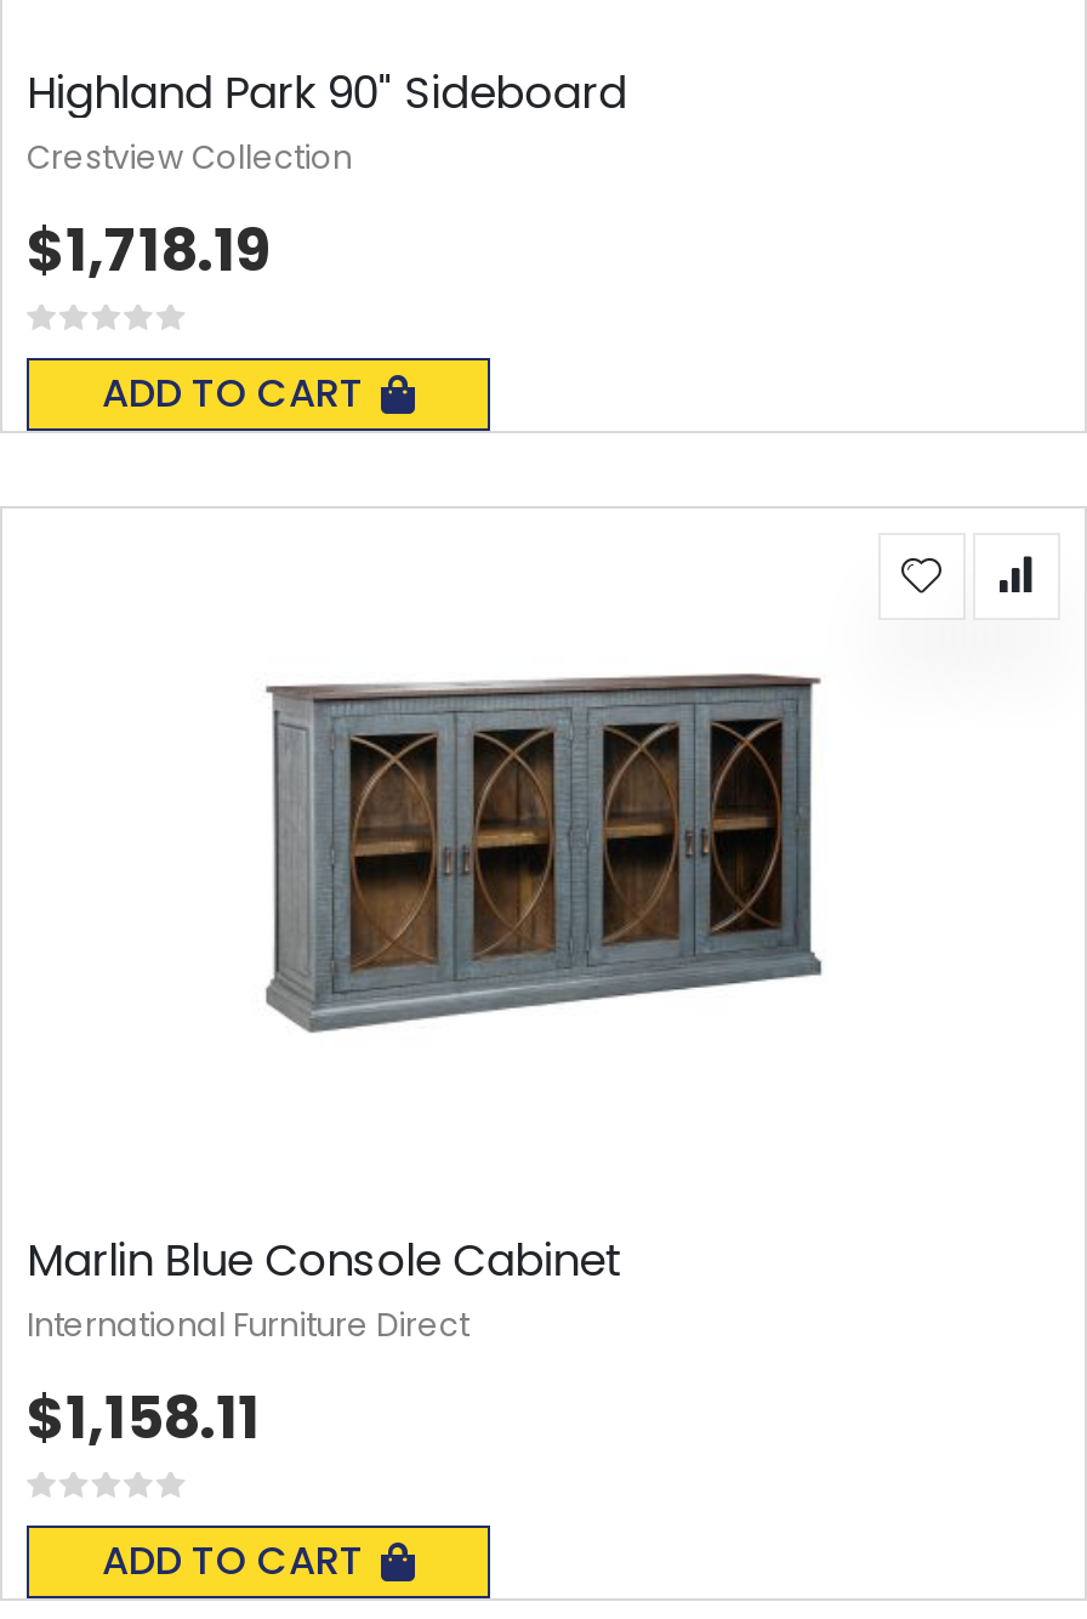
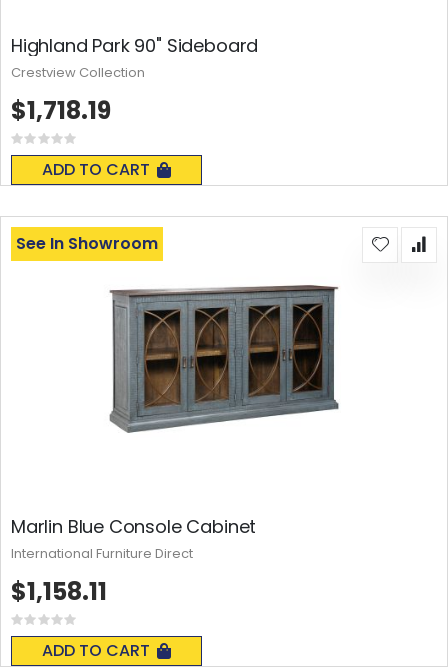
none -> [16,231,158,254] See In Showroom

